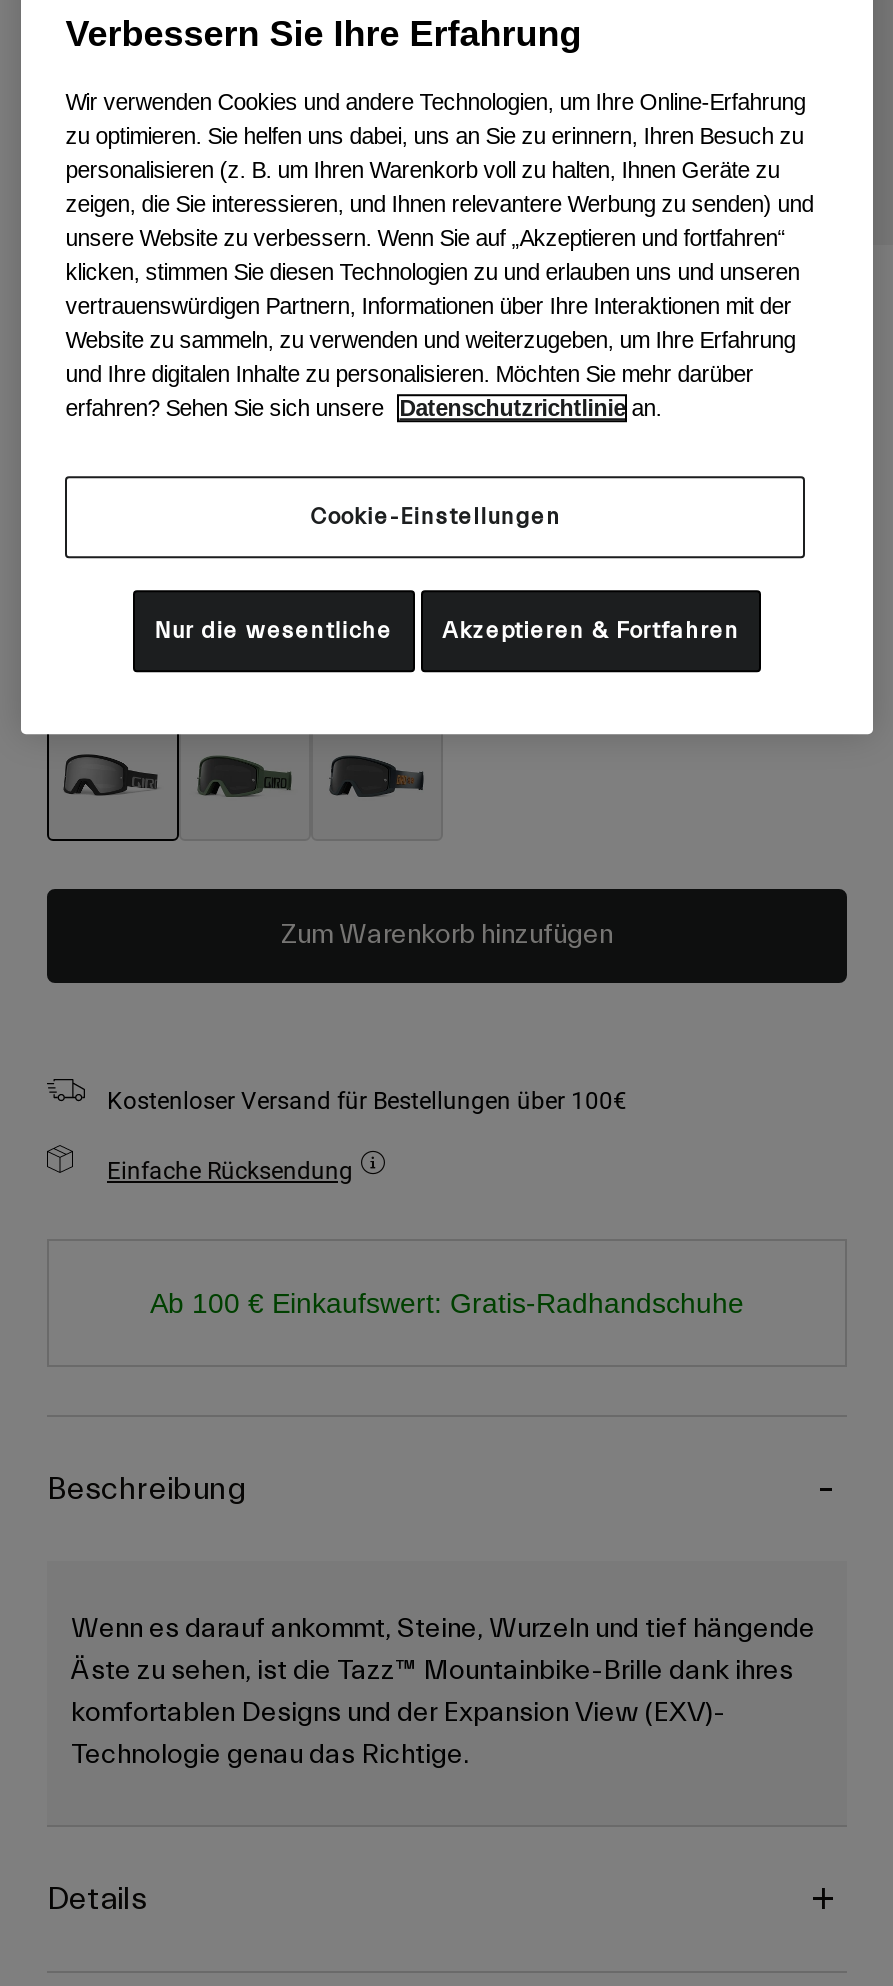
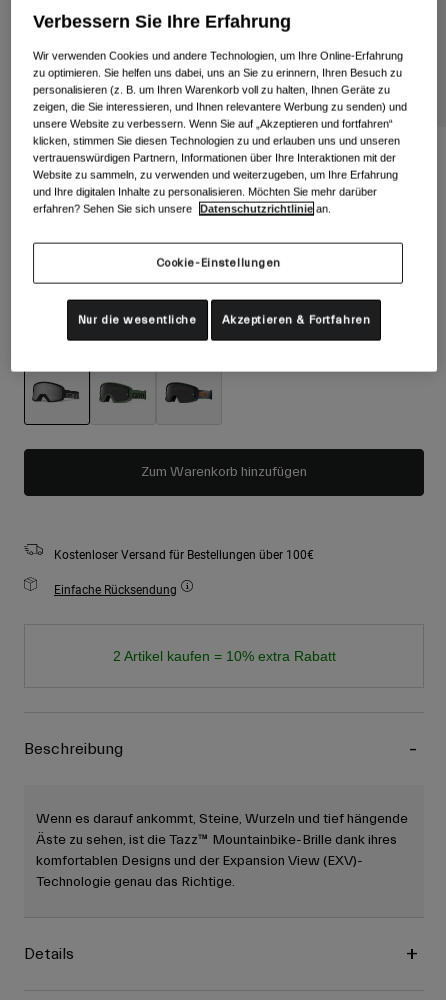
[150,1287,744,1319] Ab 100 € Einkaufswert: Gratis-Radhandschuhe -> [112,648,335,664] 2 Artikel kaufen = 10% extra Rabatt

